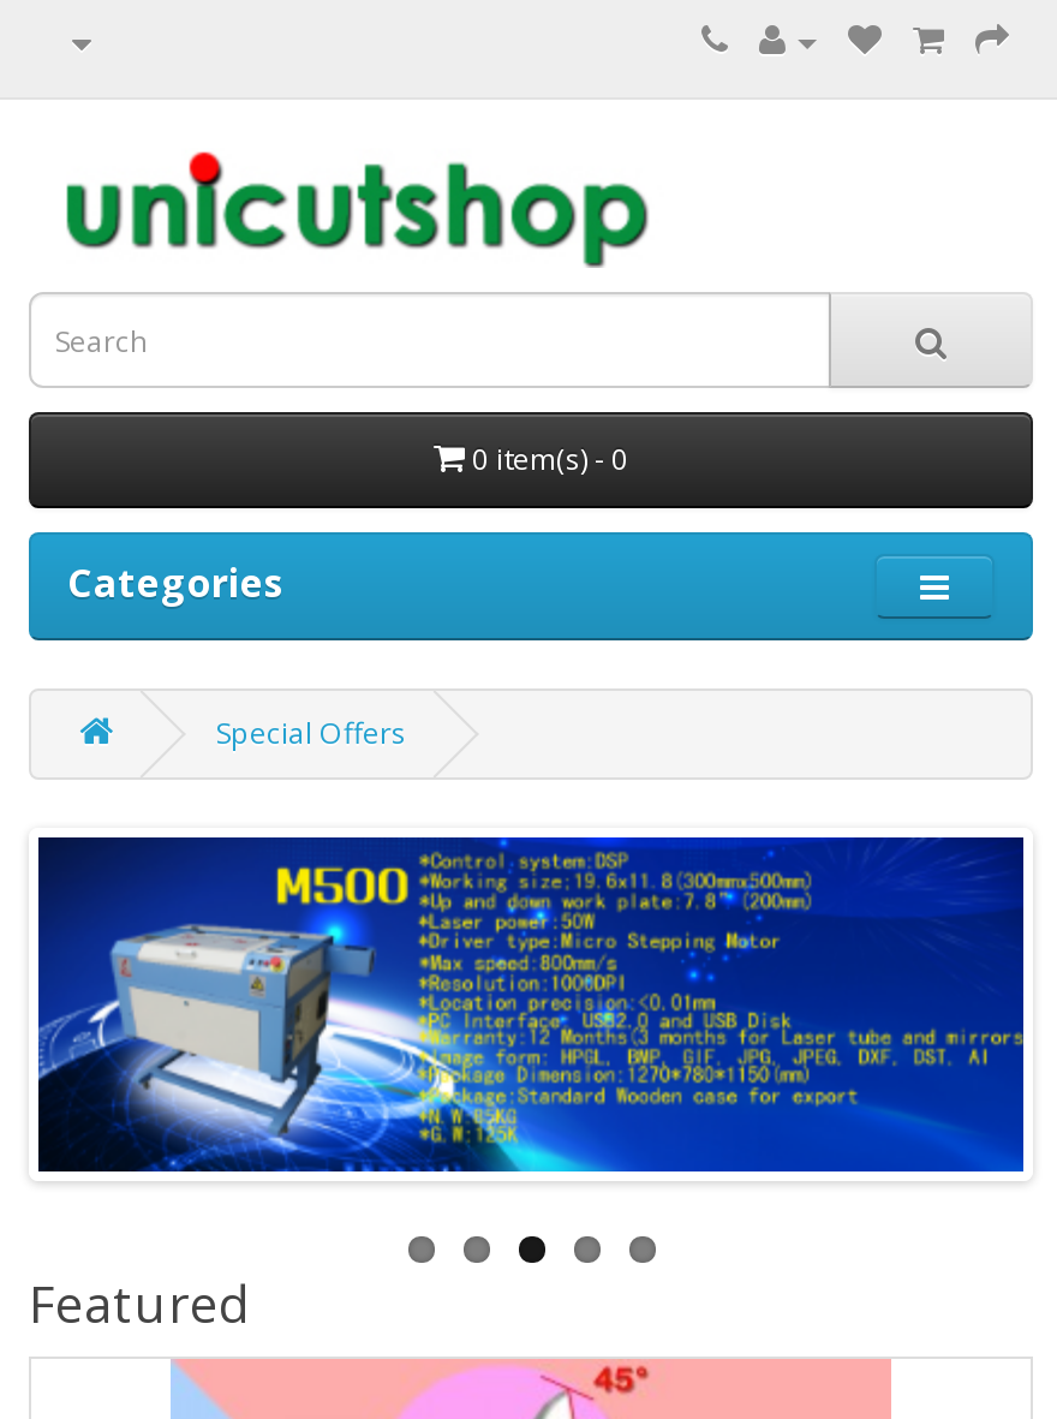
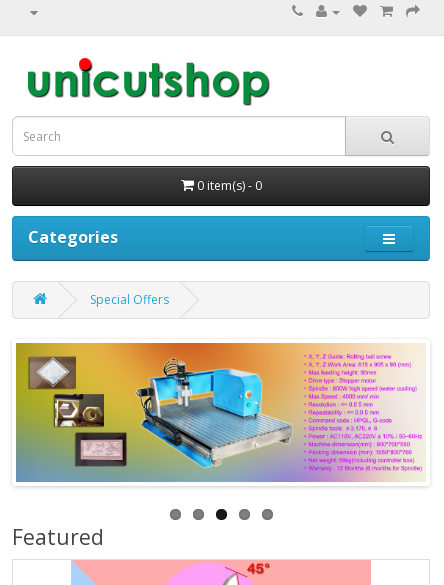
[36,835,1026,1174] [image] -> [15,342,426,483] [image]

